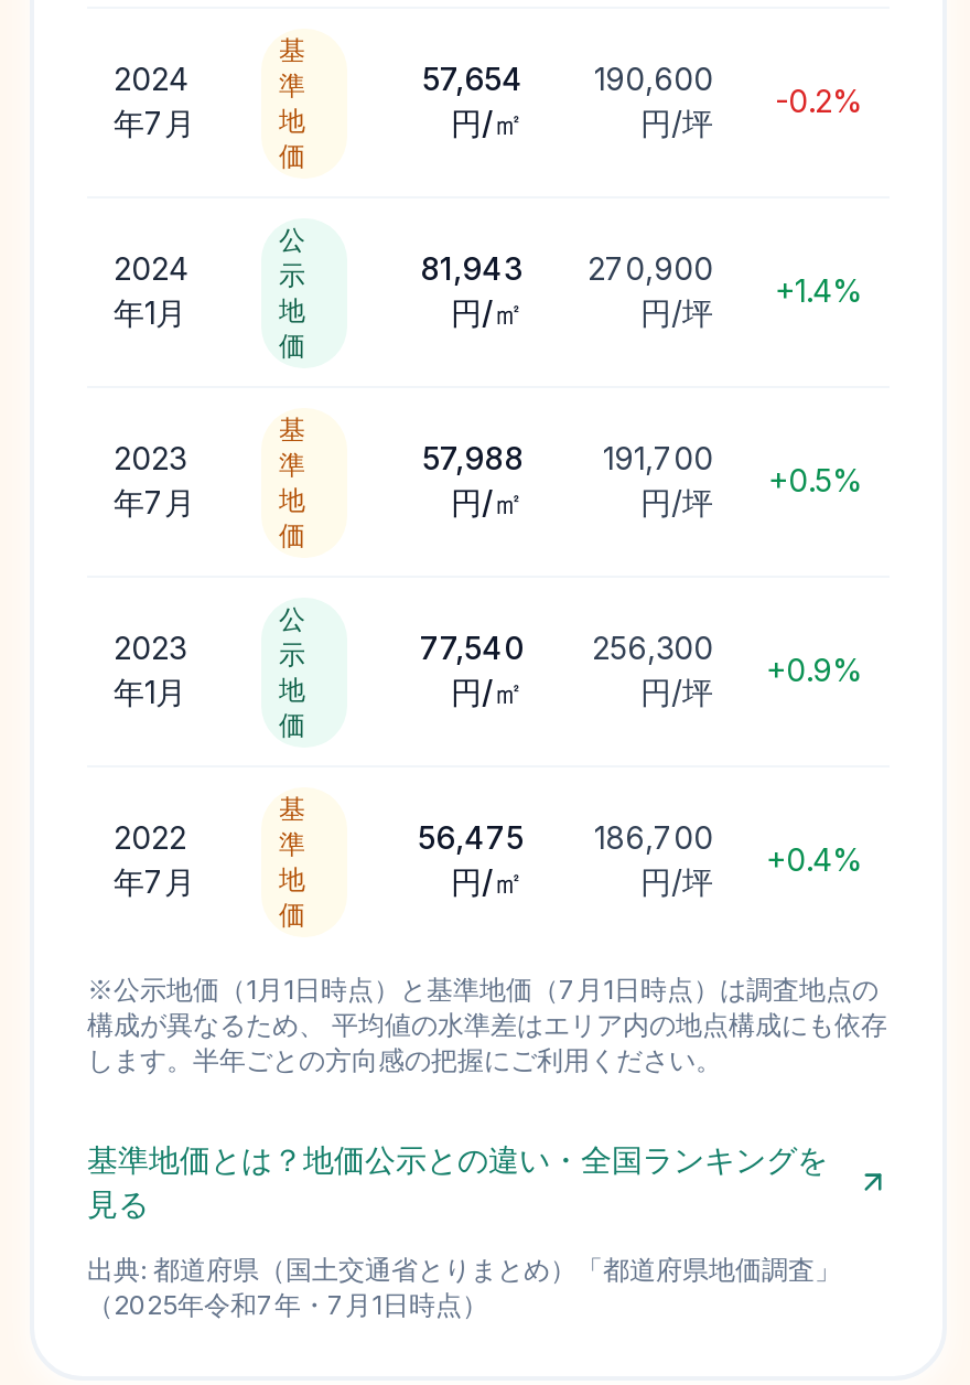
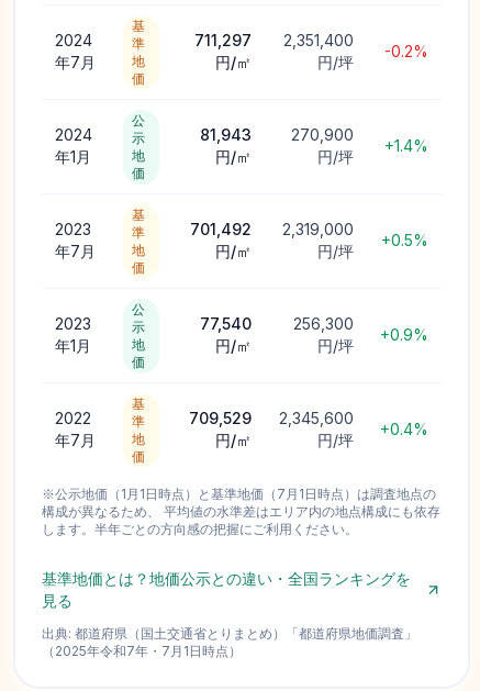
[422,60,524,97] 57,654 -> [194,31,252,49] 711,297
[594,60,713,97] 190,600 -> [283,31,354,49] 2,351,400
[422,439,524,476] 57,988 -> [190,220,252,238] 701,492
[603,439,713,476] 191,700 -> [282,220,354,238] 2,319,000
[418,818,524,856] 56,475 -> [189,409,252,427] 709,529
[594,818,713,856] 186,700 -> [279,409,354,427] 2,345,600

